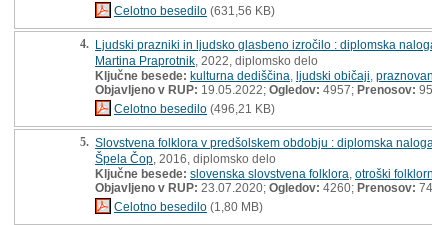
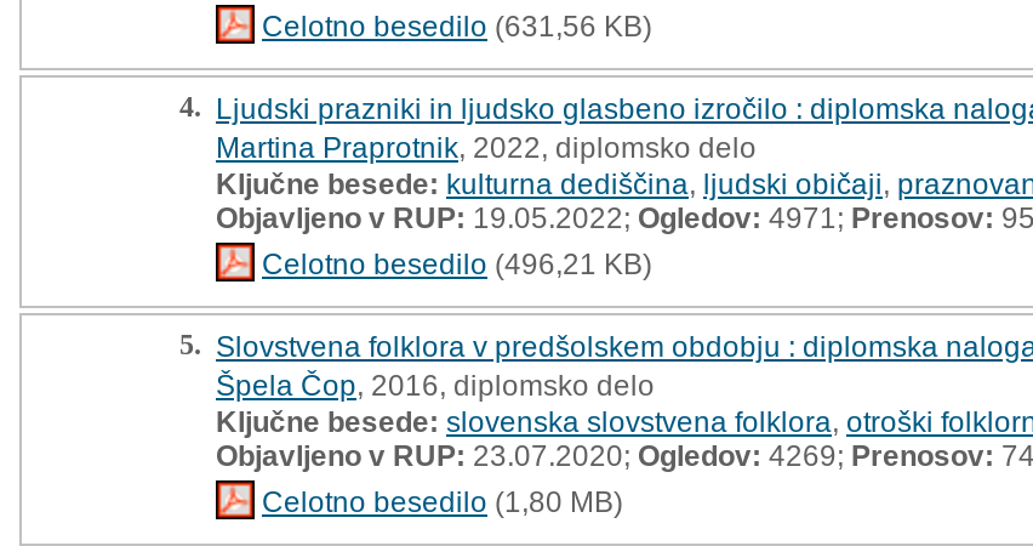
[95,82,432,96] Objavljeno v RUP:19.05.2022;Ogledov:4957;Prenosov:95 -> [216,200,1033,234] Objavljeno v RUP:19.05.2022;Ogledov:4971;Prenosov:95
[95,180,432,194] Objavljeno v RUP:23.07.2020;Ogledov:4260;Prenosov:74 -> [216,438,1033,472] Objavljeno v RUP:23.07.2020;Ogledov:4269;Prenosov:74

